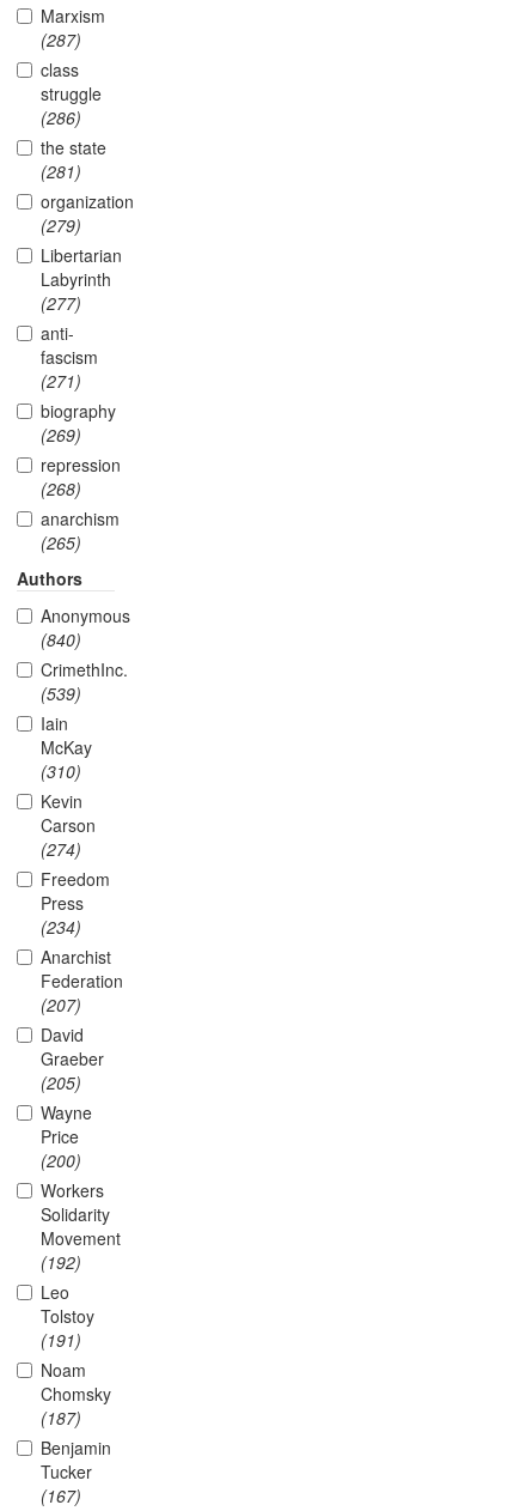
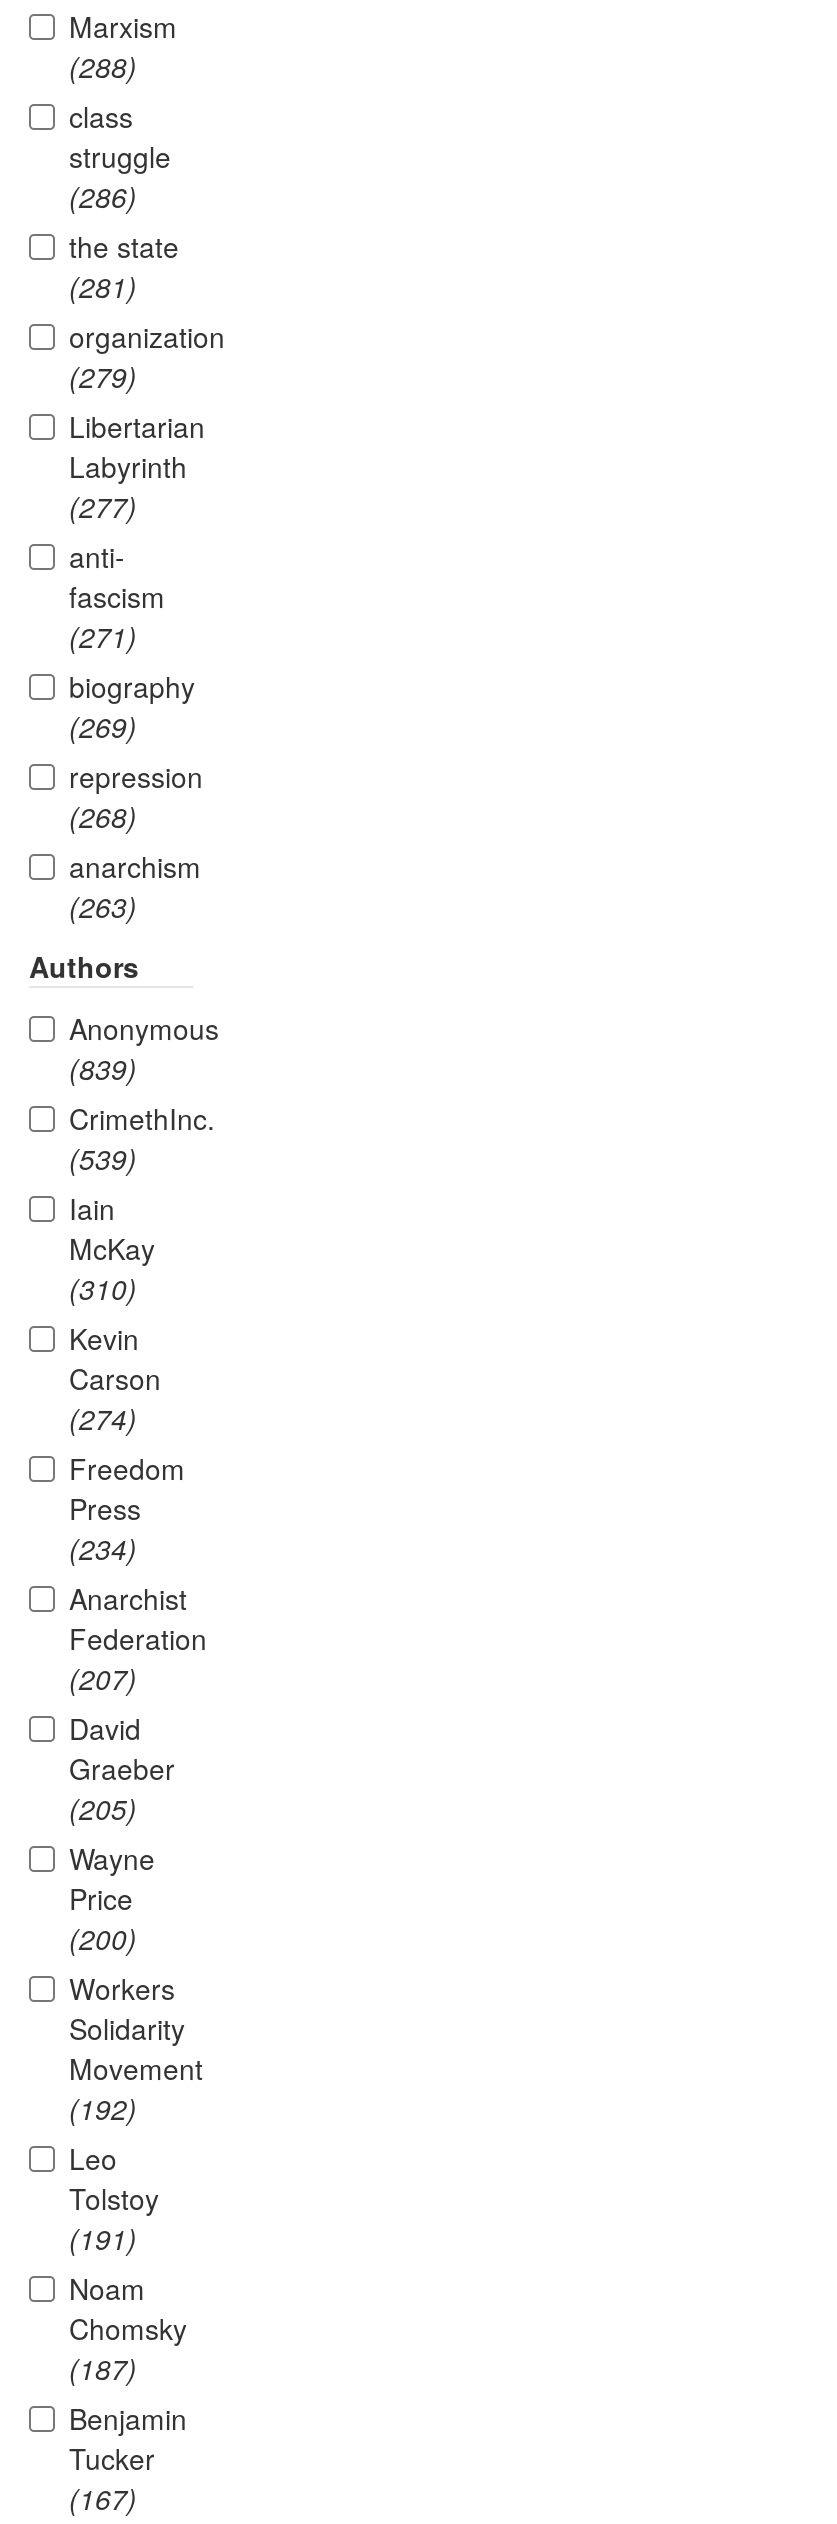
[41,28,81,51] (287) -> [69,46,137,86] (288)
[41,530,81,554] (265) -> [69,886,137,926] (263)
[41,627,81,651] (840) -> [69,1048,137,1088] (839)

